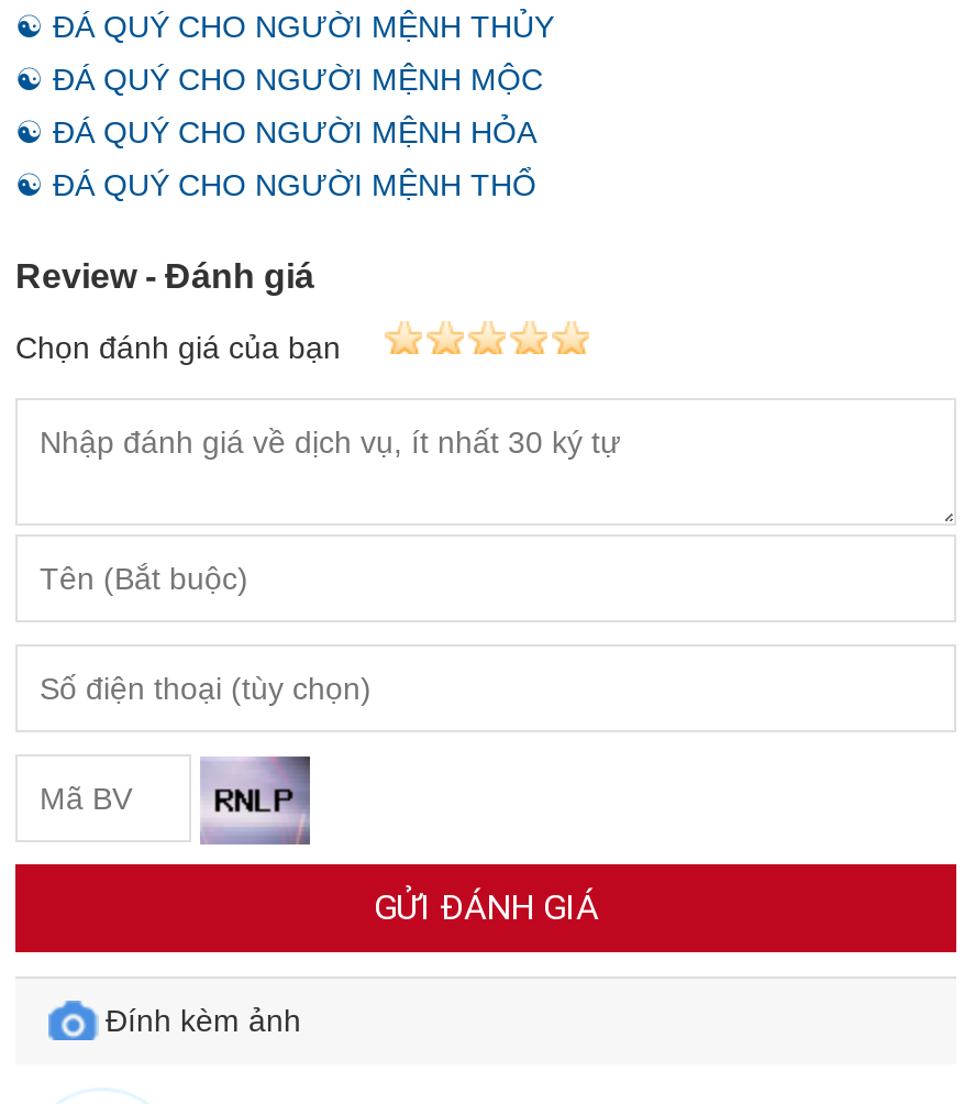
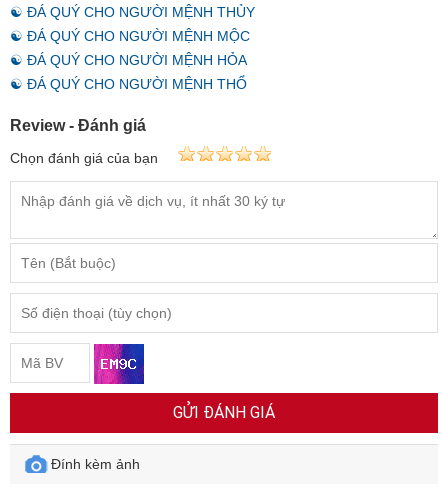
[200,757,310,847] [image] -> [93,343,145,385] [image]

